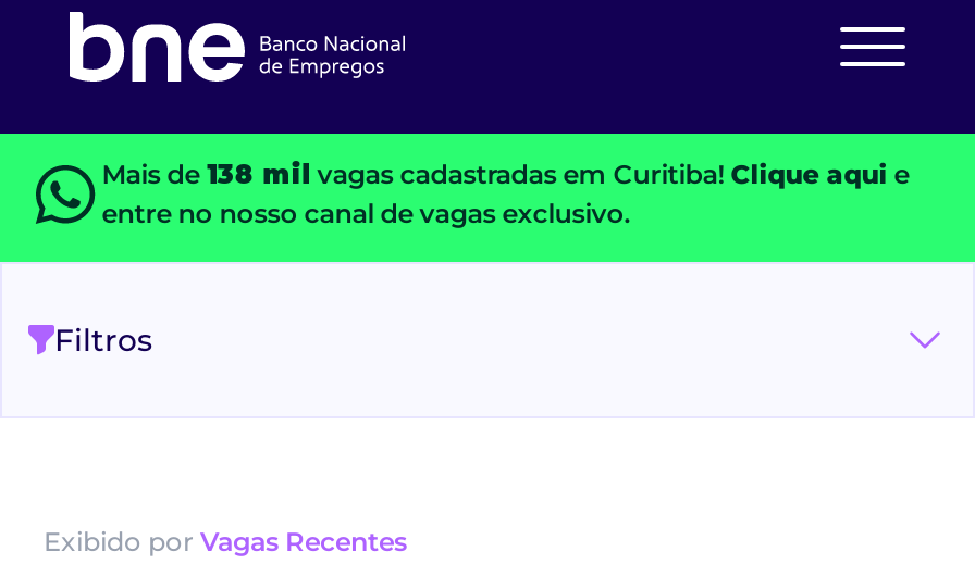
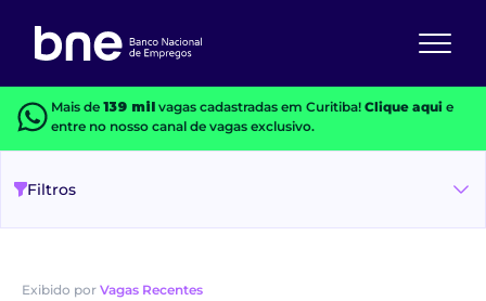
[102,158,909,190] Mais de 138 mil vagas cadastradas em Curitiba! Clique aqui e -> [51,99,453,115] Mais de 139 mil vagas cadastradas em Curitiba! Clique aqui e

